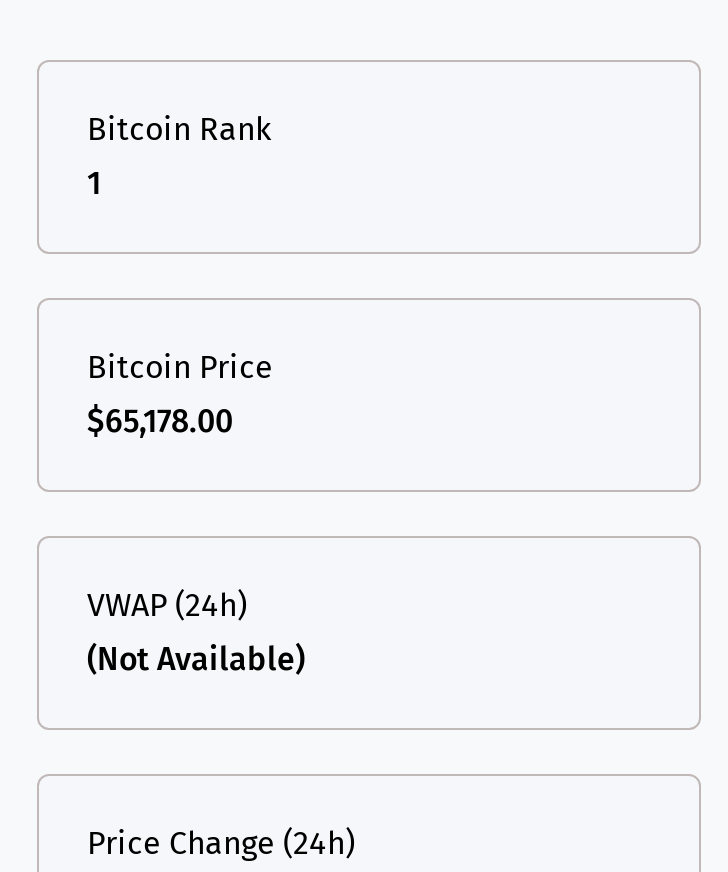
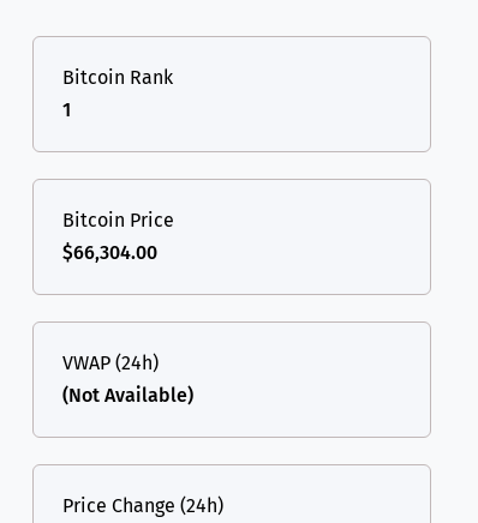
[87,402,233,440] $65,178.00 -> [62,241,157,264] $66,304.00

